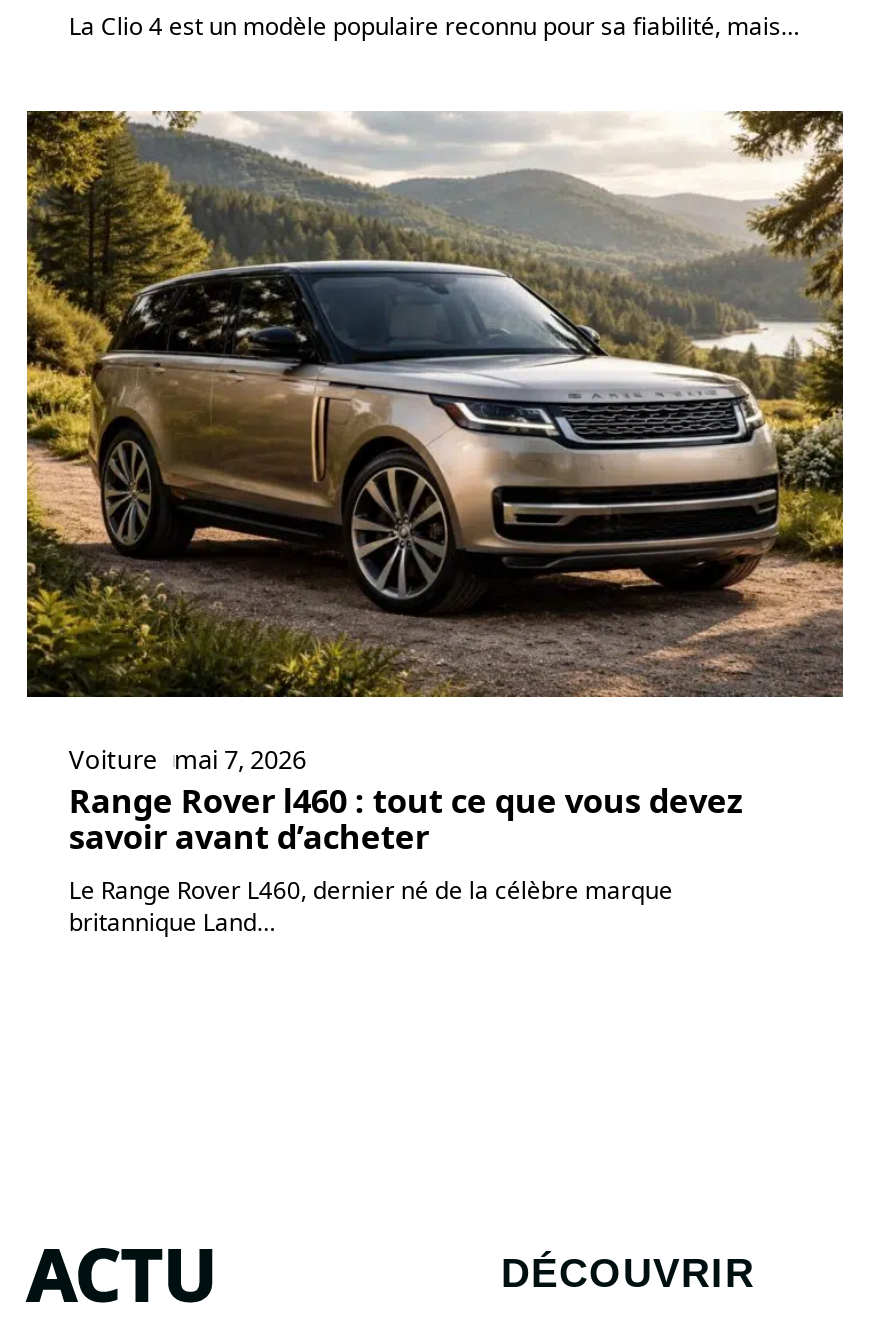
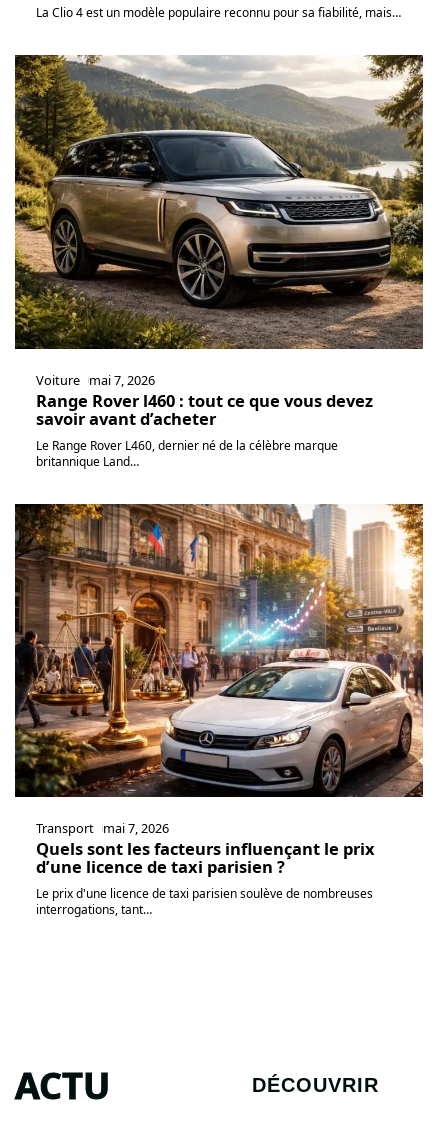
none -> [14,503,424,918] [image] | Transport mai 7, 2026 | Quels sont les facteurs influençant le prix | d’une licence de taxi parisien ? | Le prix d'une licence de taxi parisien soulève de nombreuses | interrogations, tant…

